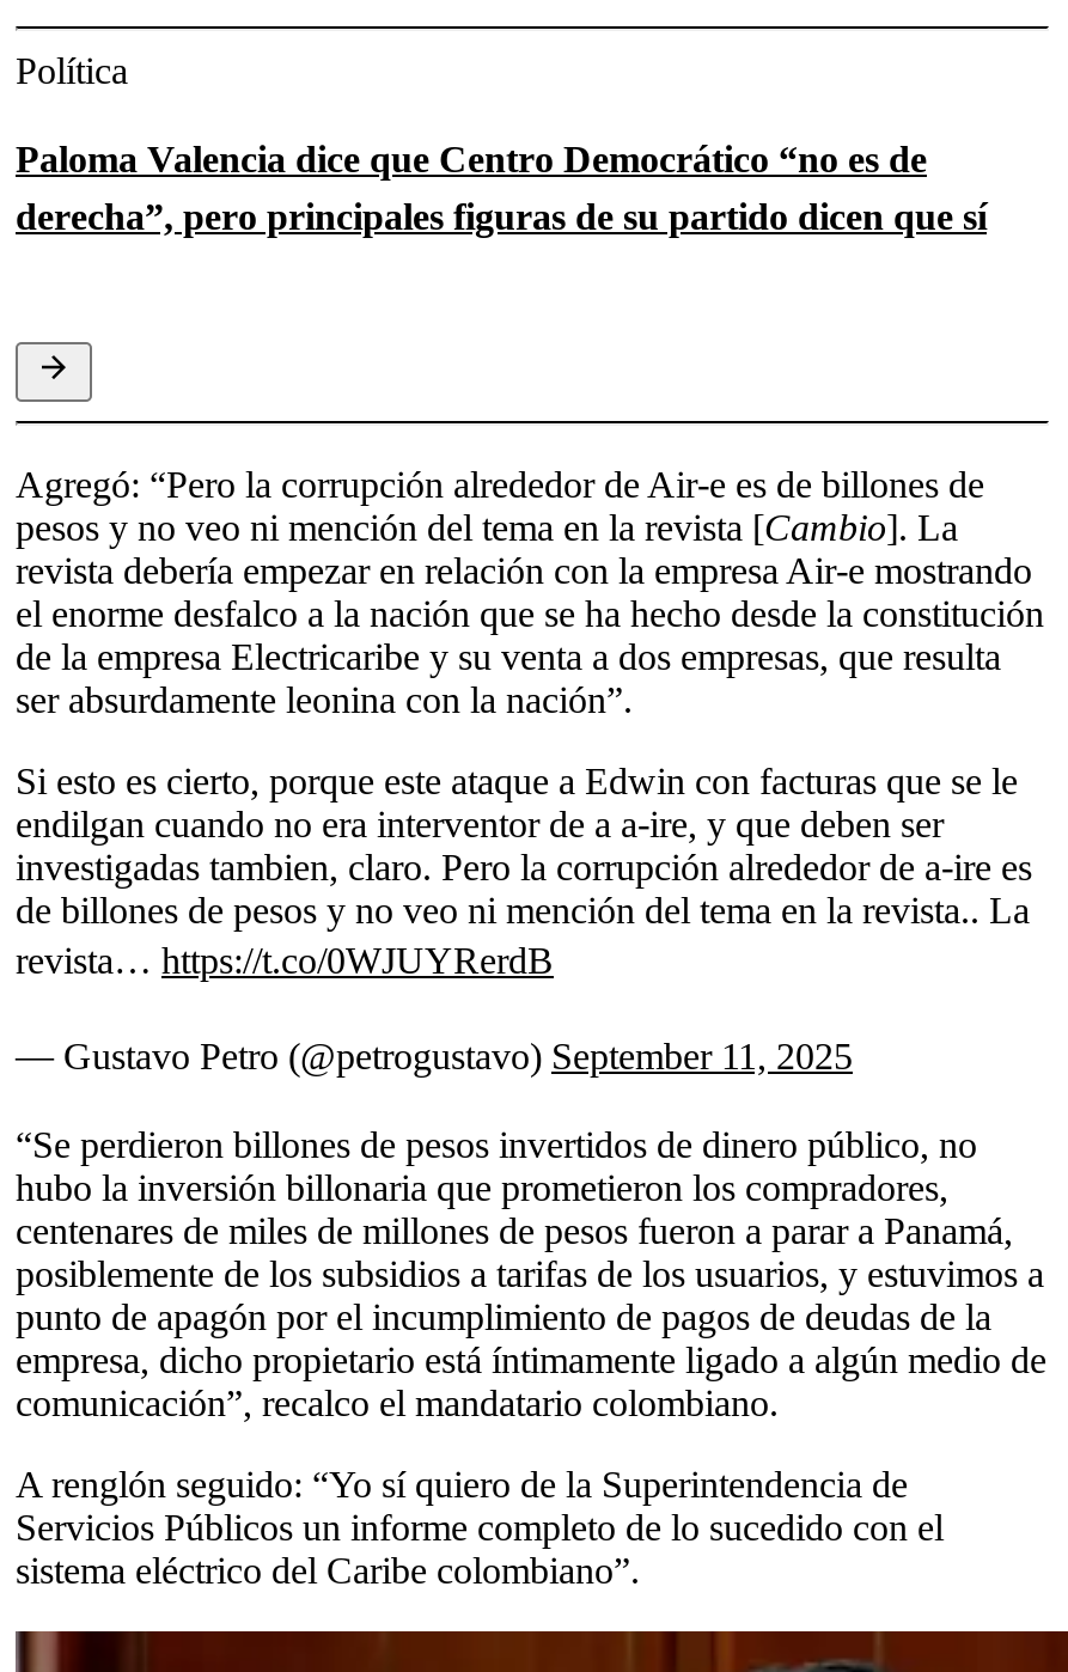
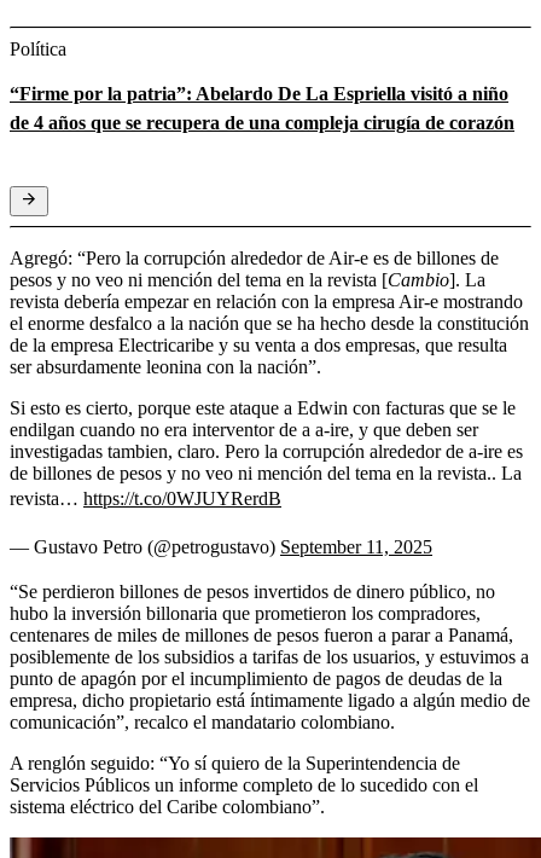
[16,138,987,236] Paloma Valencia dice que Centro Democrático “no es de | derecha”, pero principales figuras de su partido dicen que sí -> [10,83,514,132] “Firme por la patria”: Abelardo De La Espriella visitó a niño | de 4 años que se recupera de una compleja cirugía de corazón

